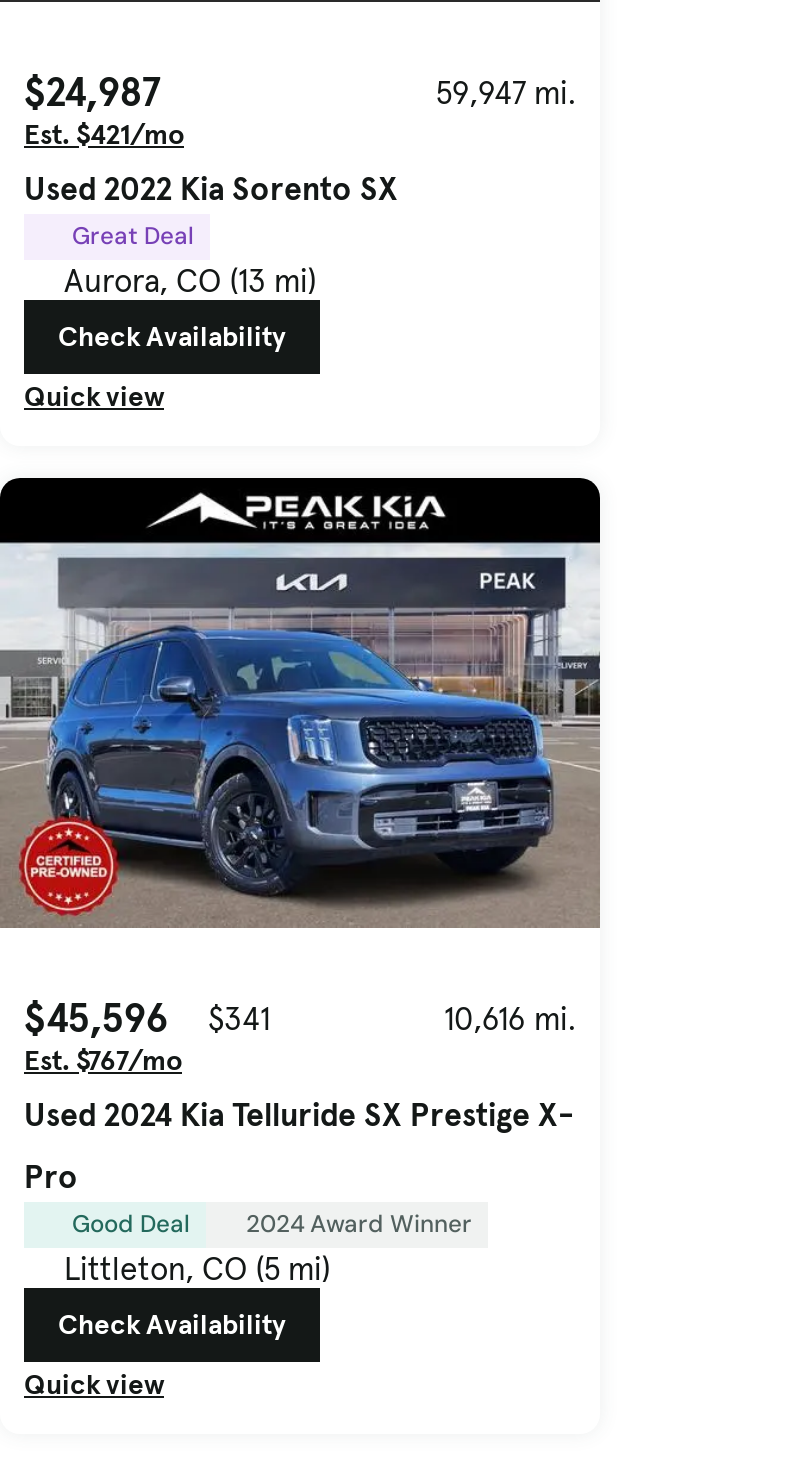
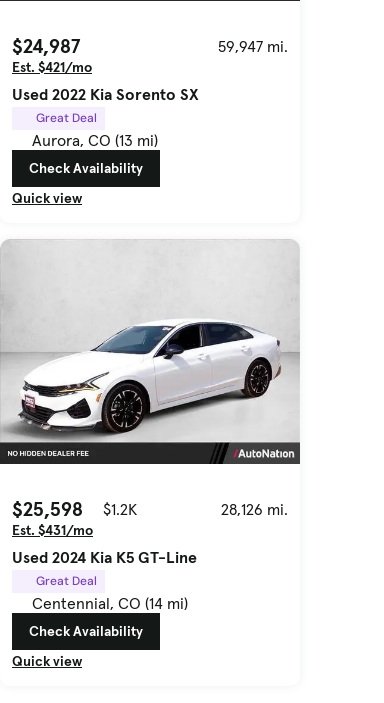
[6,476,602,1288] [image] | $45,596 | $341 | 10,616 mi. | Est. $767/mo | Used 2024 Kia Telluride SX Prestige X- | Pro | Good Deal | 2024 Award Winner | Littleton, CO (5 mi) -> [3,239,300,613] [image] | $25,598 | $1.2K | 28,126 mi. | Est. $431/mo | Used 2024 Kia K5 GT-Line | Great Deal | Centennial, CO (14 mi)

